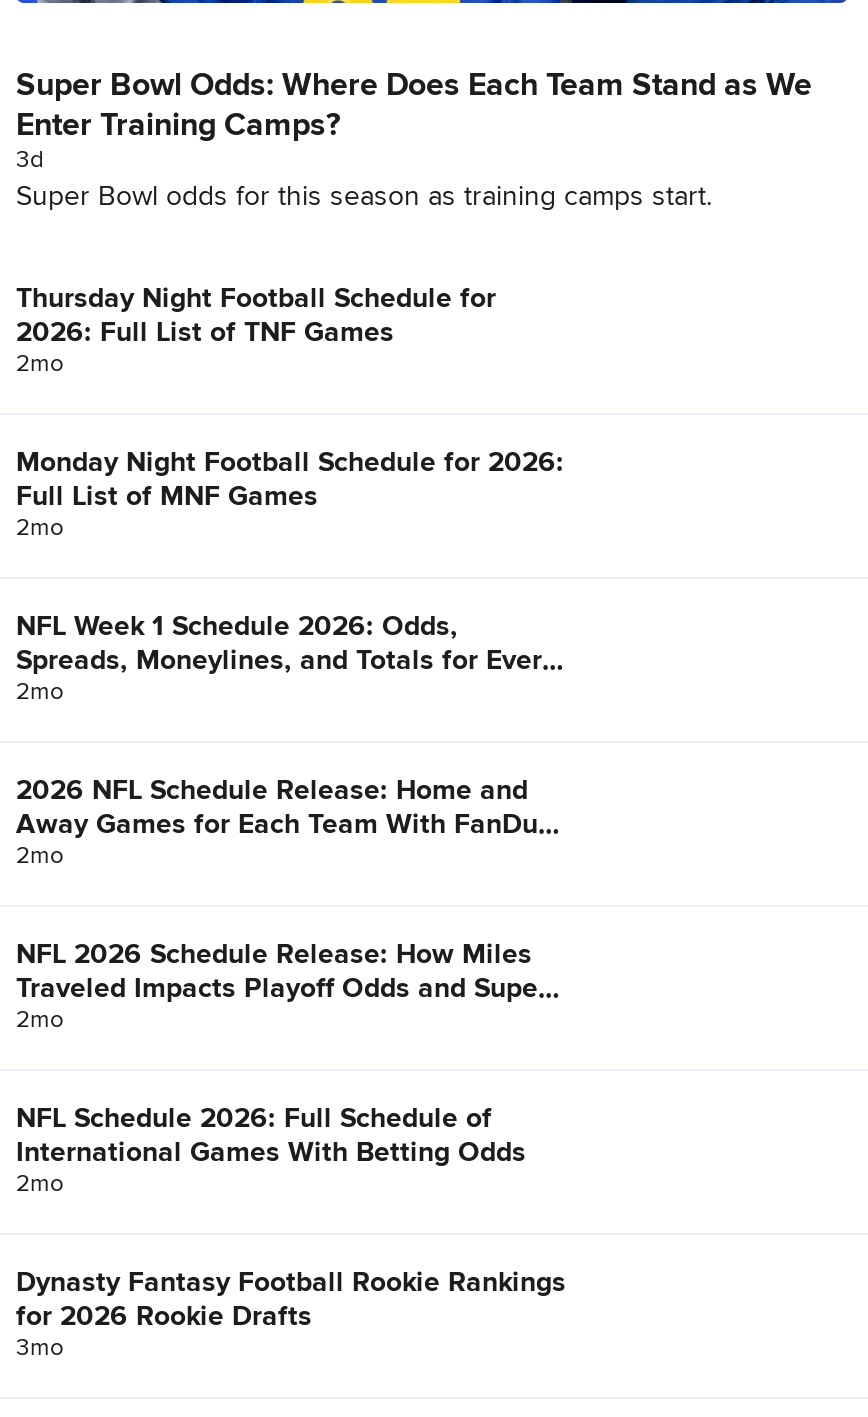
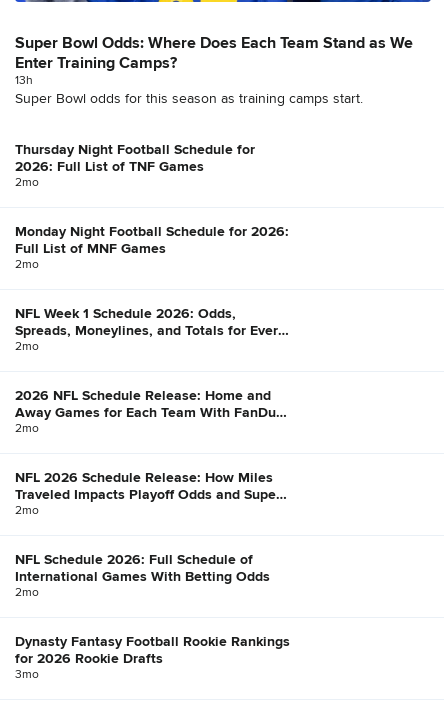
[16,150,44,174] 3d -> [15,75,33,87] 13h

